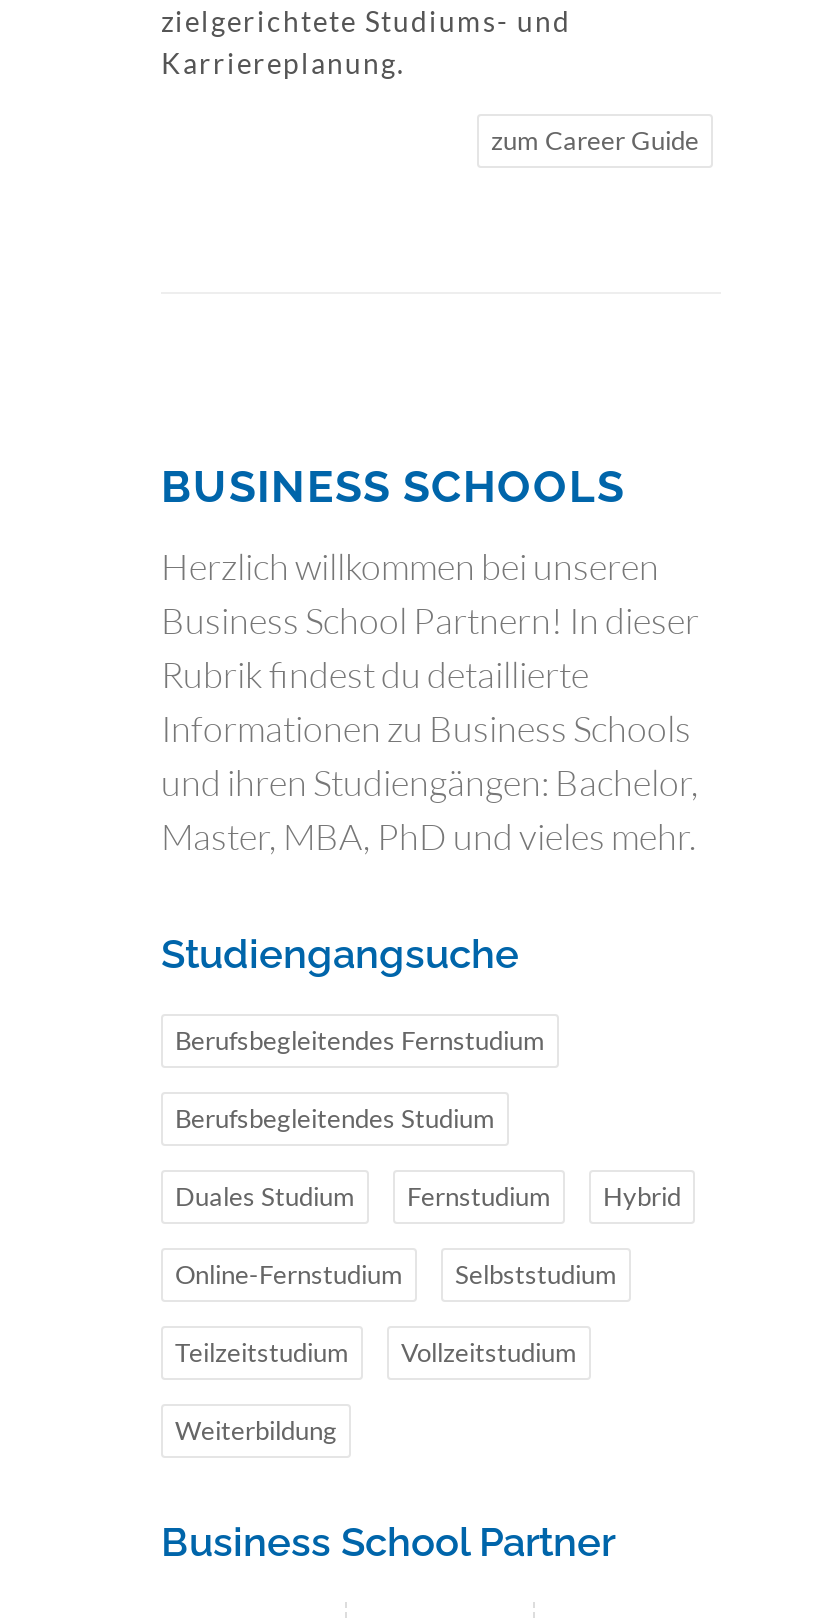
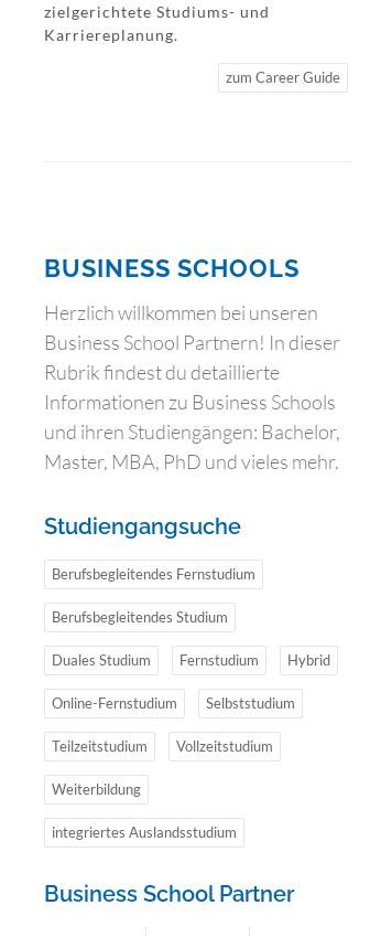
none -> [52,823,237,841] integriertes Auslandsstudium

